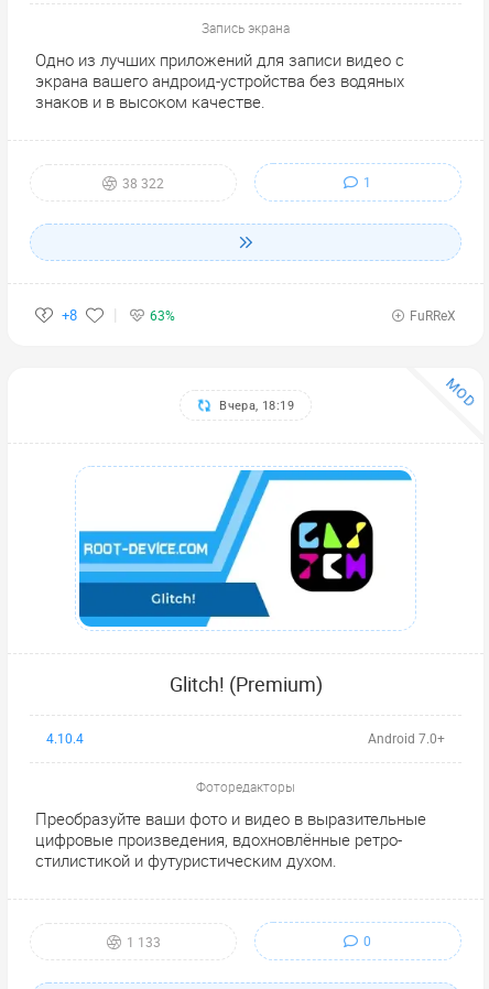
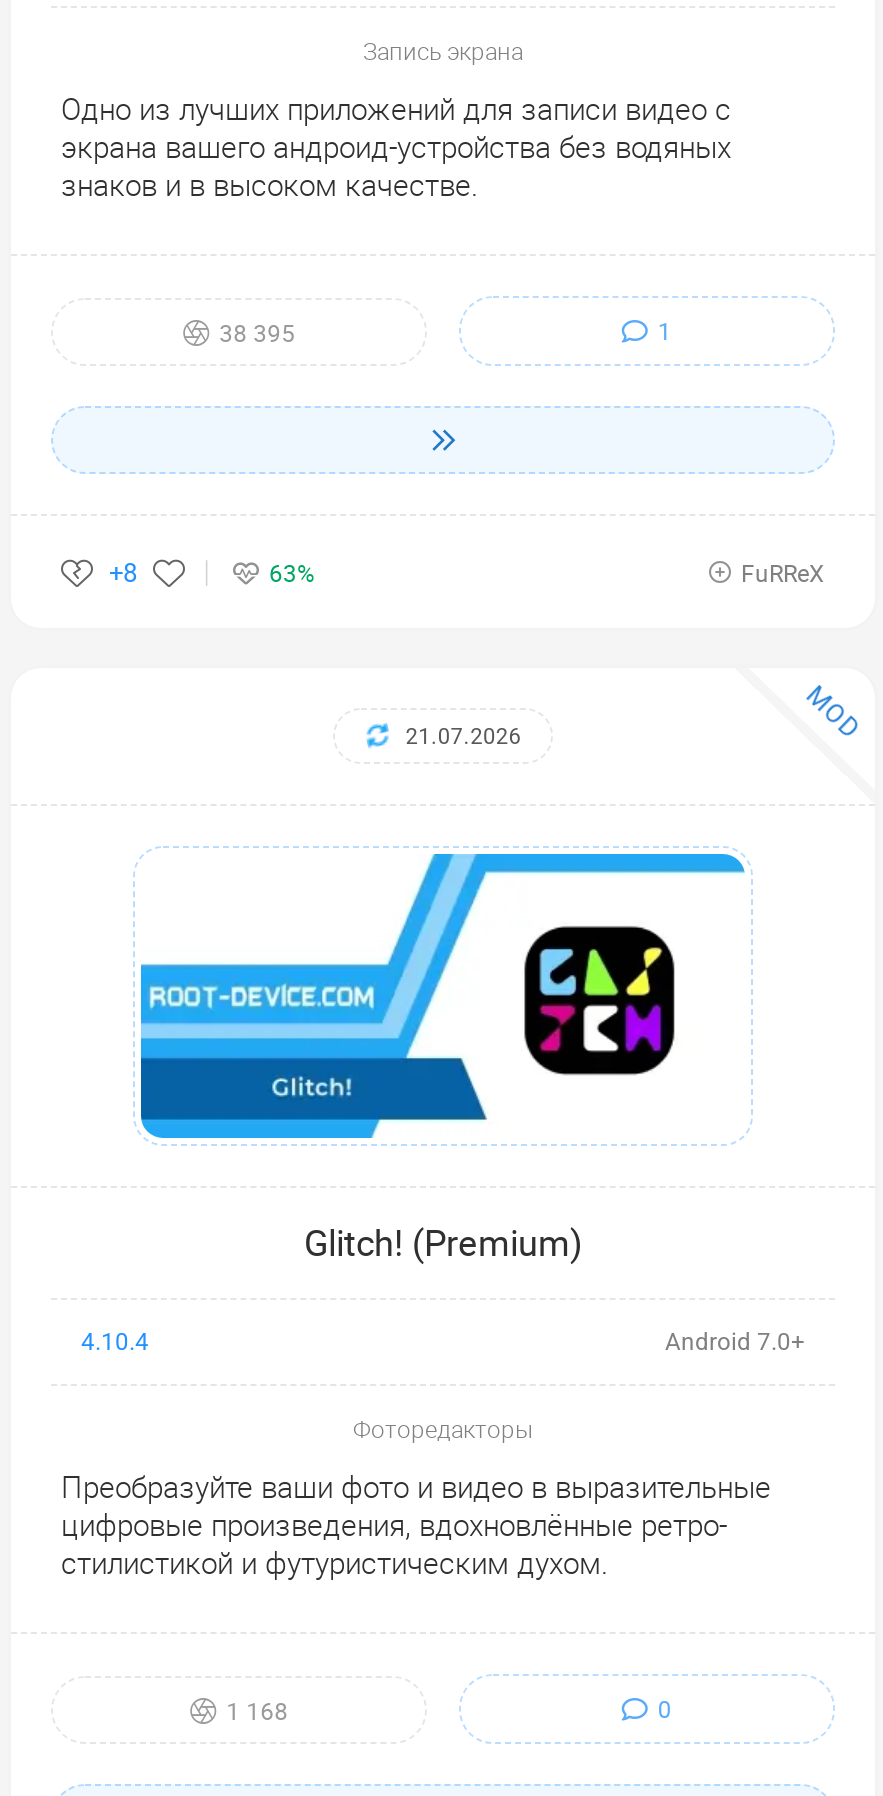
[122,173,164,191] 38 322 -> [219,315,295,347] 38 395
[219,398,294,412] Вчера, 18:19 -> [405,723,521,749] 21.07.2026
[126,932,160,950] 1 133 -> [226,1693,288,1725] 1 168

